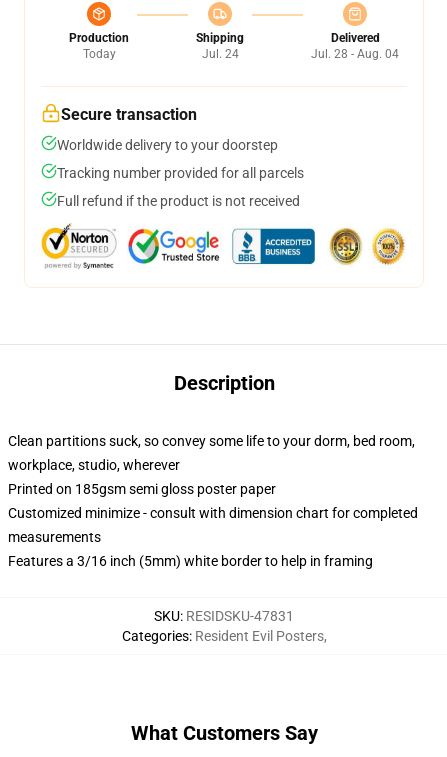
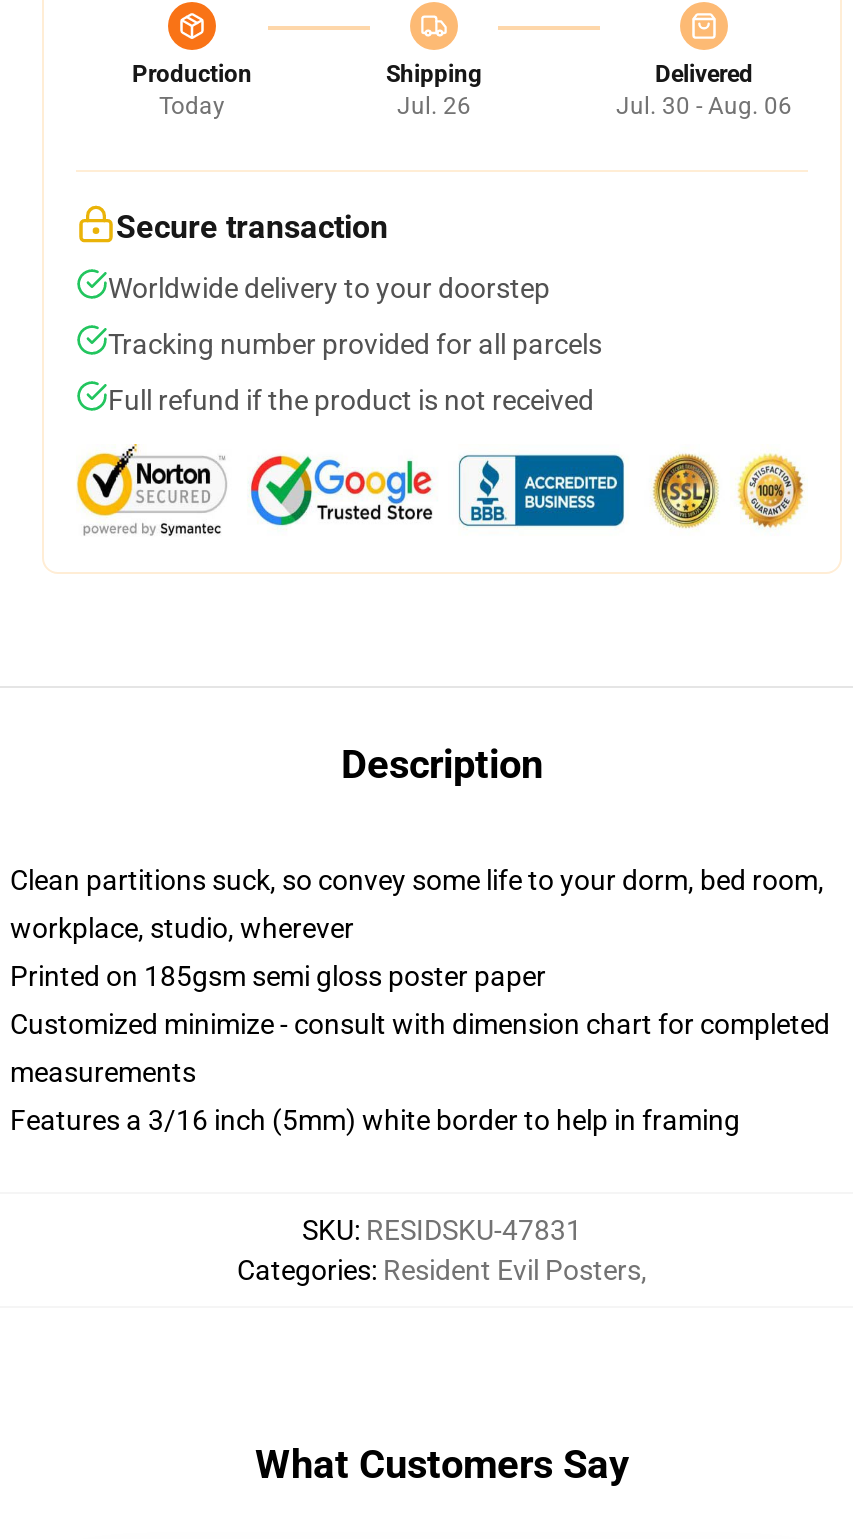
[201,47,238,61] Jul. 24 -> [397,92,471,120] Jul. 26
[311,47,399,61] Jul. 28 - Aug. 04 -> [616,92,792,120] Jul. 30 - Aug. 06

